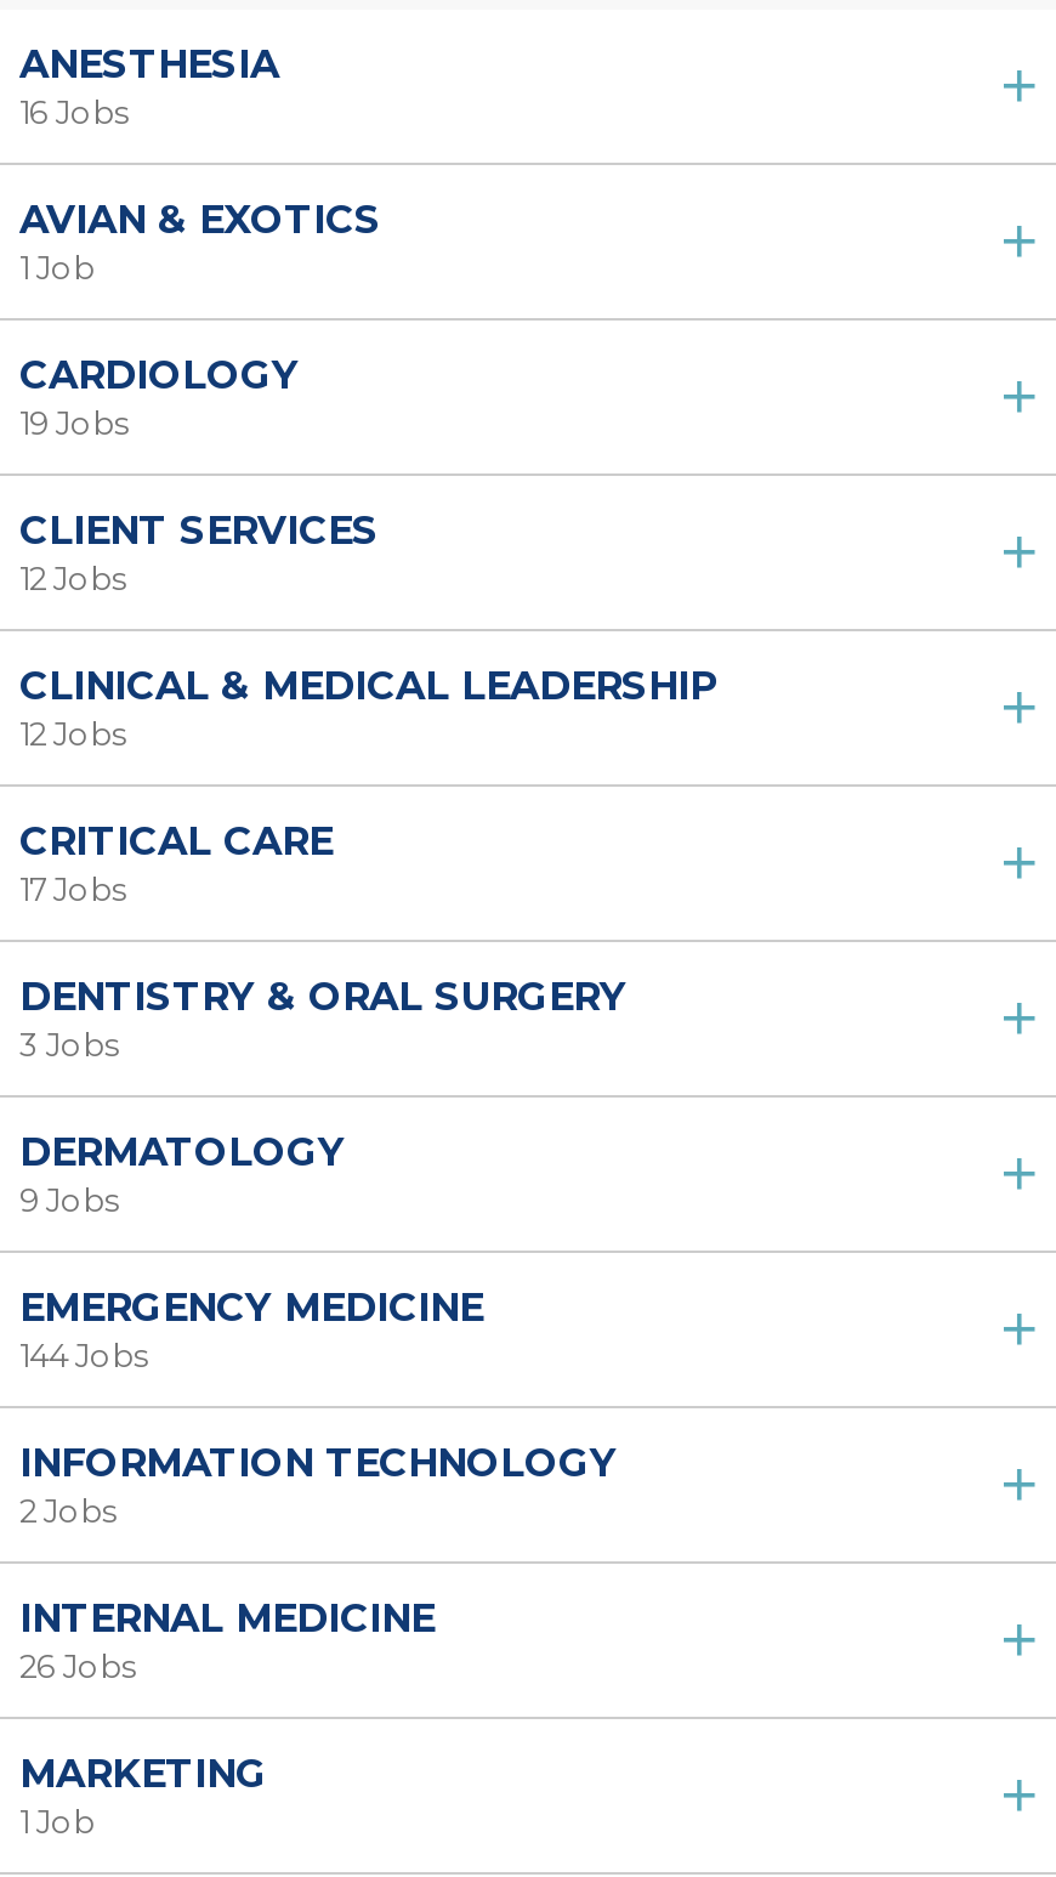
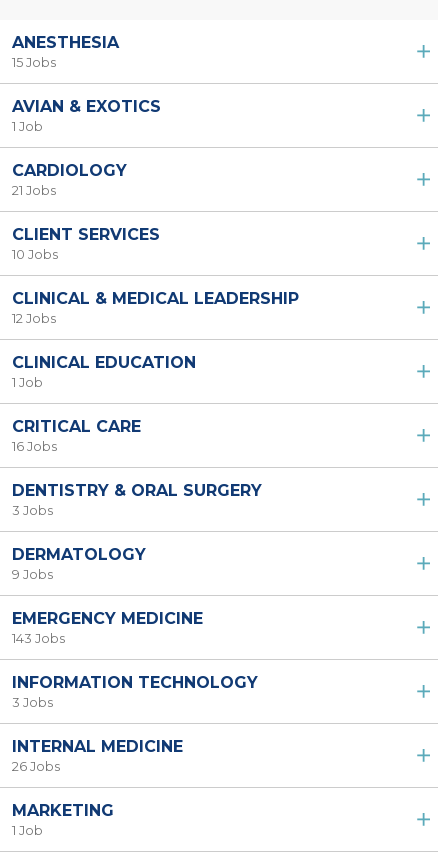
[19,95,129,131] 16 Jobs -> [12,55,56,70] 15 Jobs
[19,406,129,442] 19 Jobs -> [12,183,56,198] 21 Jobs
[19,561,126,597] 12 Jobs -> [12,247,58,262] 10 Jobs
none -> [12,353,196,390] CLINICAL EDUCATION | 1 Job
[19,872,126,908] 17 Jobs -> [12,439,57,454] 16 Jobs
[19,1338,148,1374] 144 Jobs -> [12,631,65,646] 143 Jobs
[19,1493,117,1530] 2 Jobs -> [12,695,53,710] 3 Jobs

